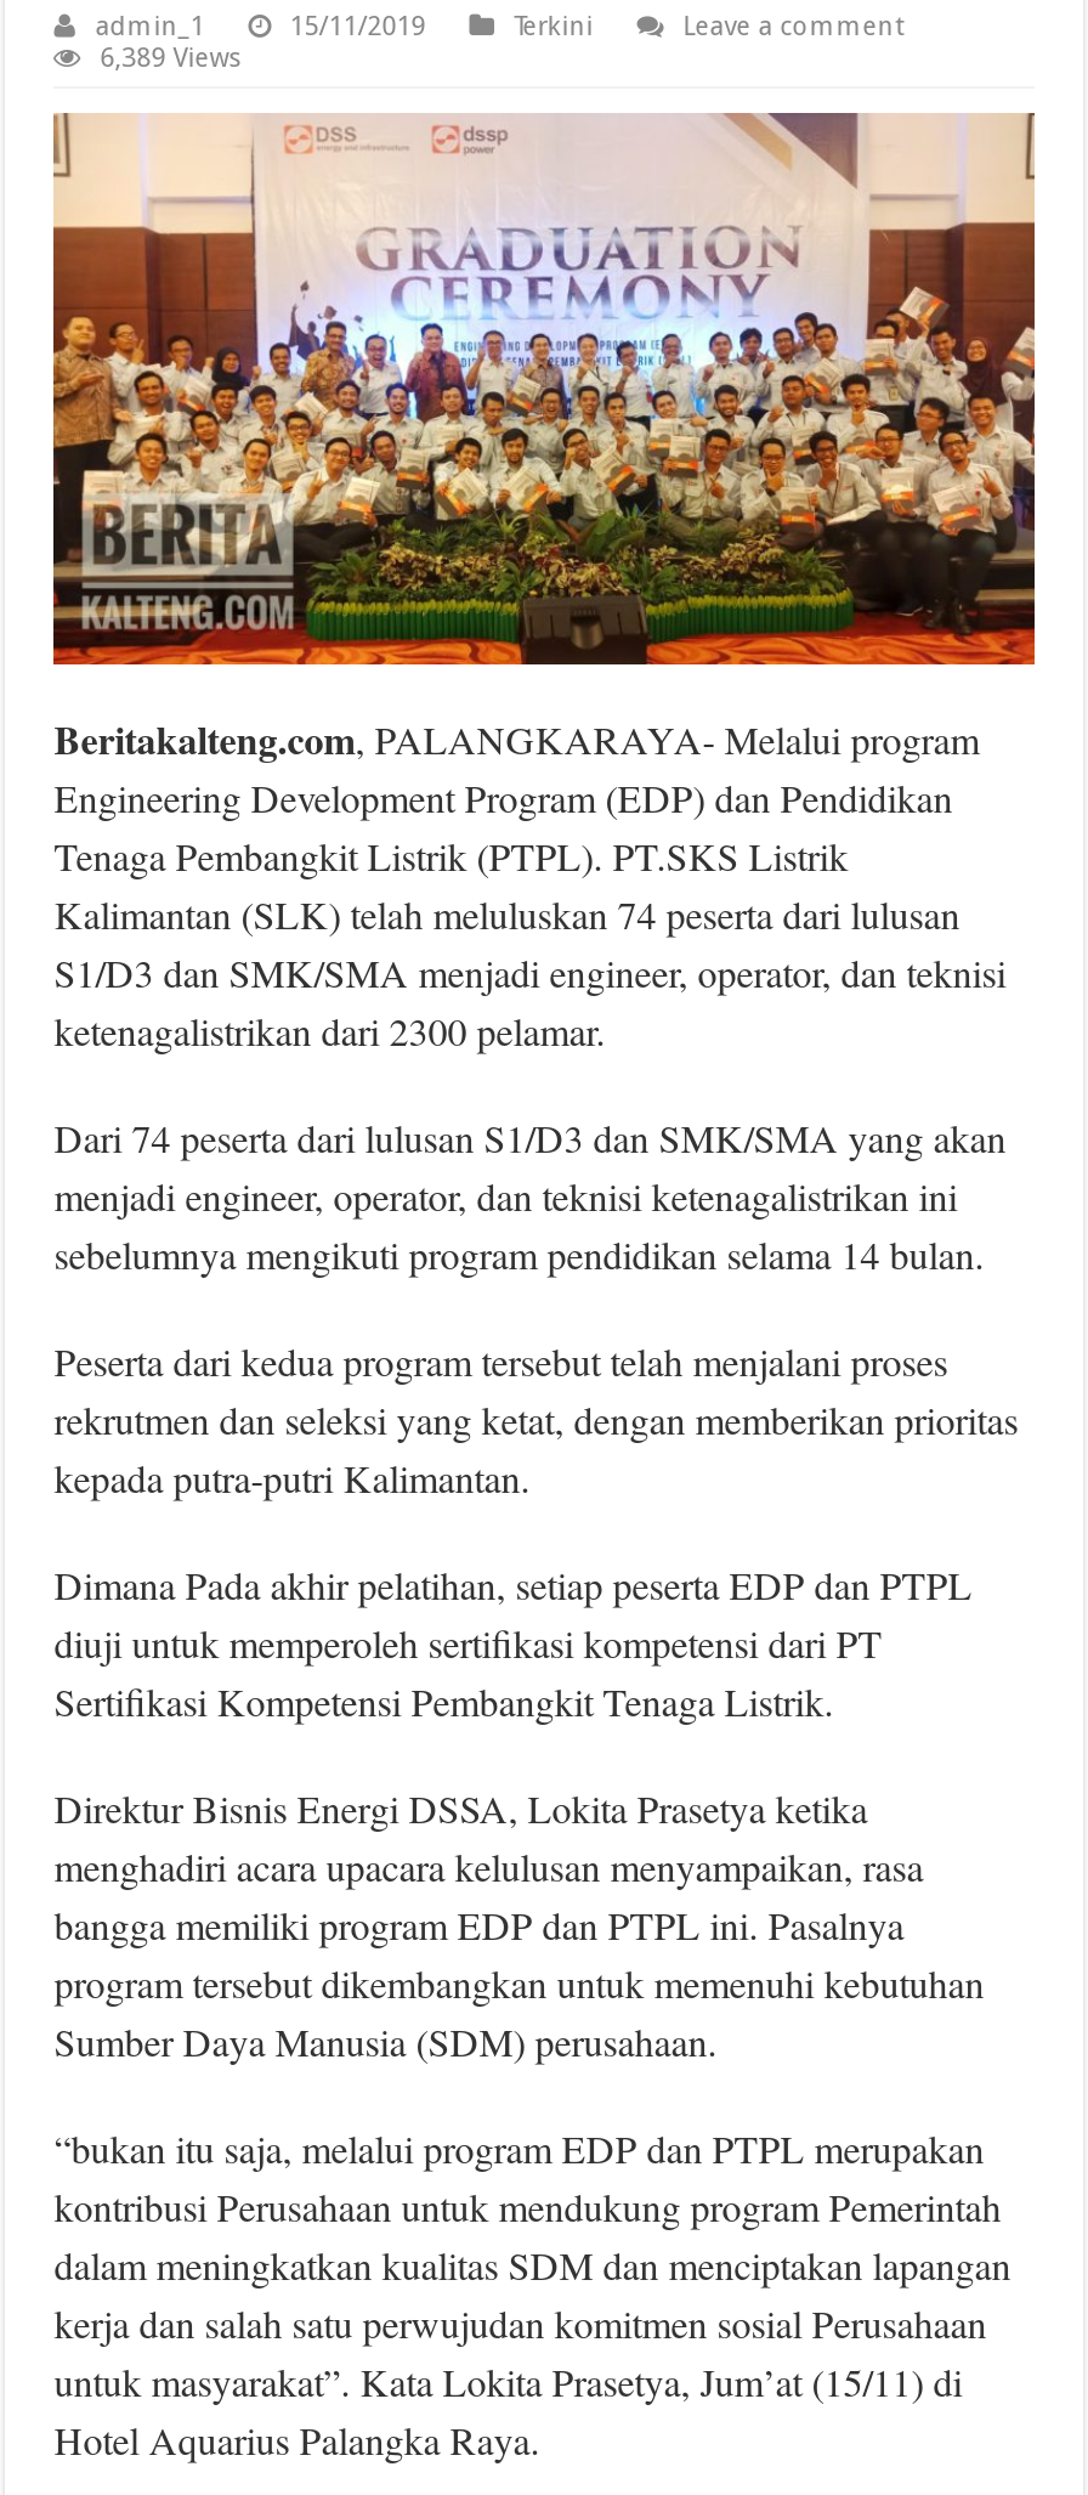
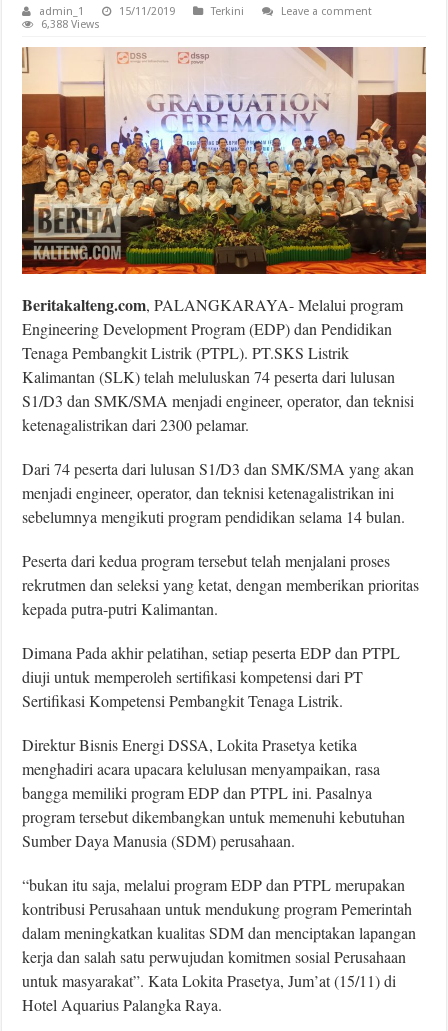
[100,42,243,74] 6,389 Views -> [41,18,100,31] 6,388 Views

